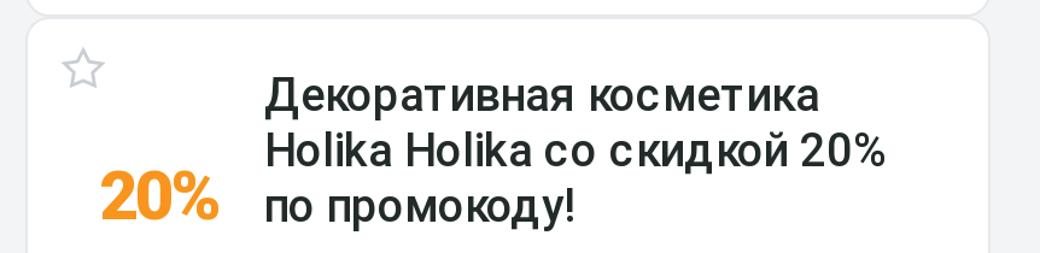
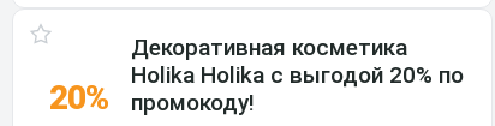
[264,123,887,234] Holika Holika со скидкой 20% | по промокоду! -> [131,61,464,116] Holika Holika с выгодой 20% по | промокоду!

